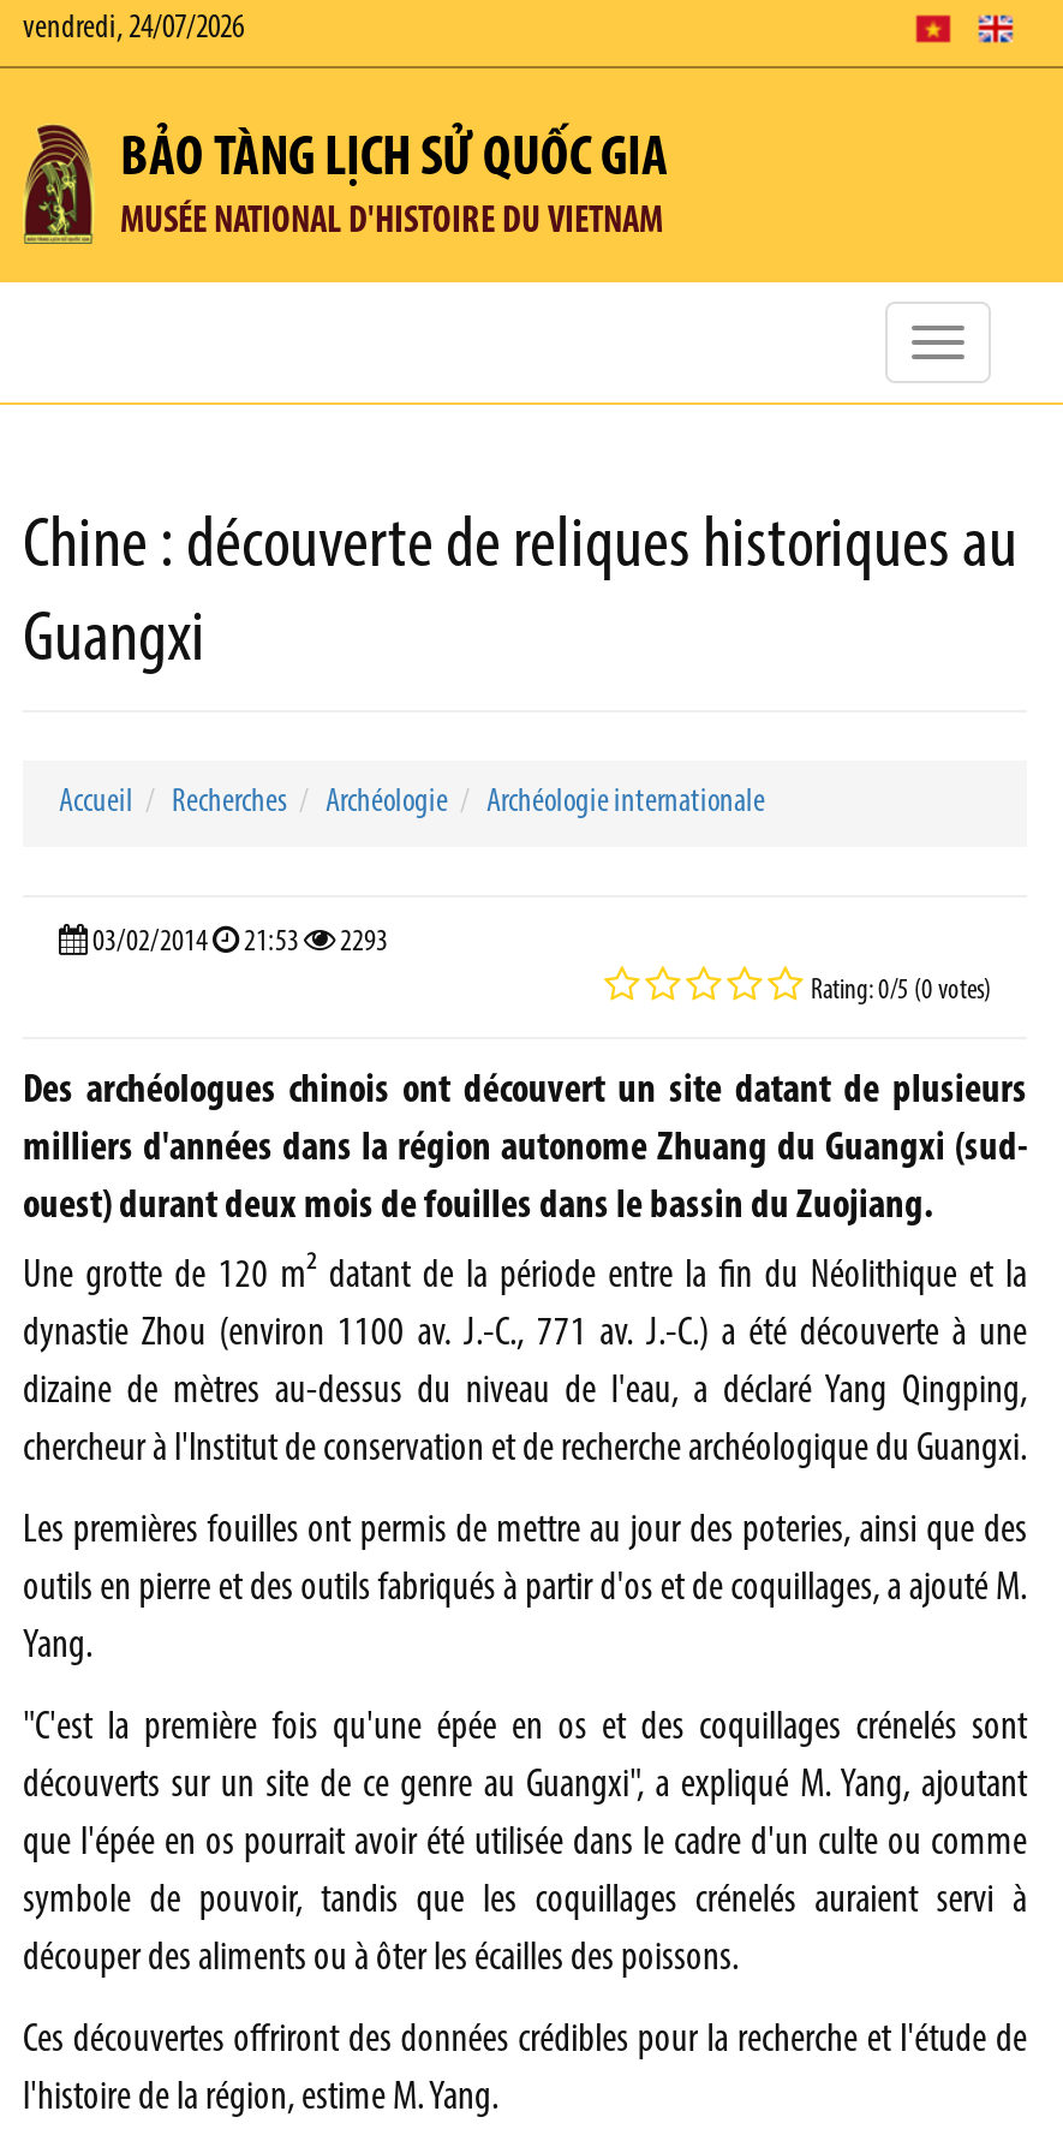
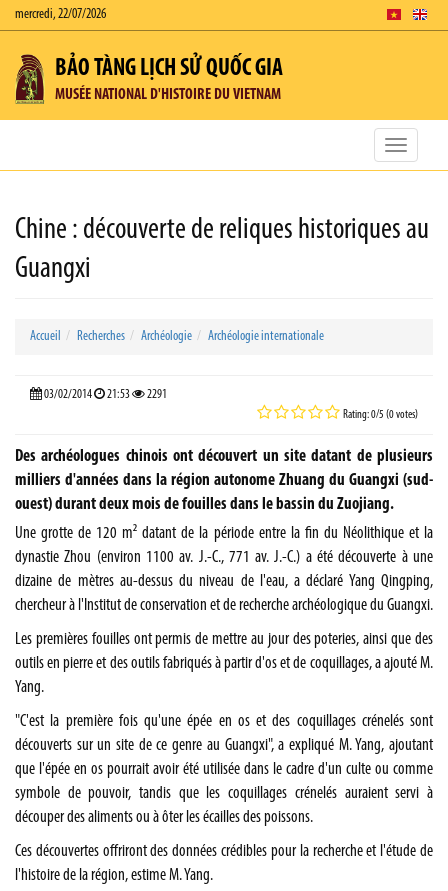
[23,11,244,47] vendredi, 24/07/2026 -> [15,7,106,22] mercredi, 22/07/2026
[88,926,388,958] 03/02/2014 21:53 2293 -> [42,388,167,401] 03/02/2014 21:53 2291

